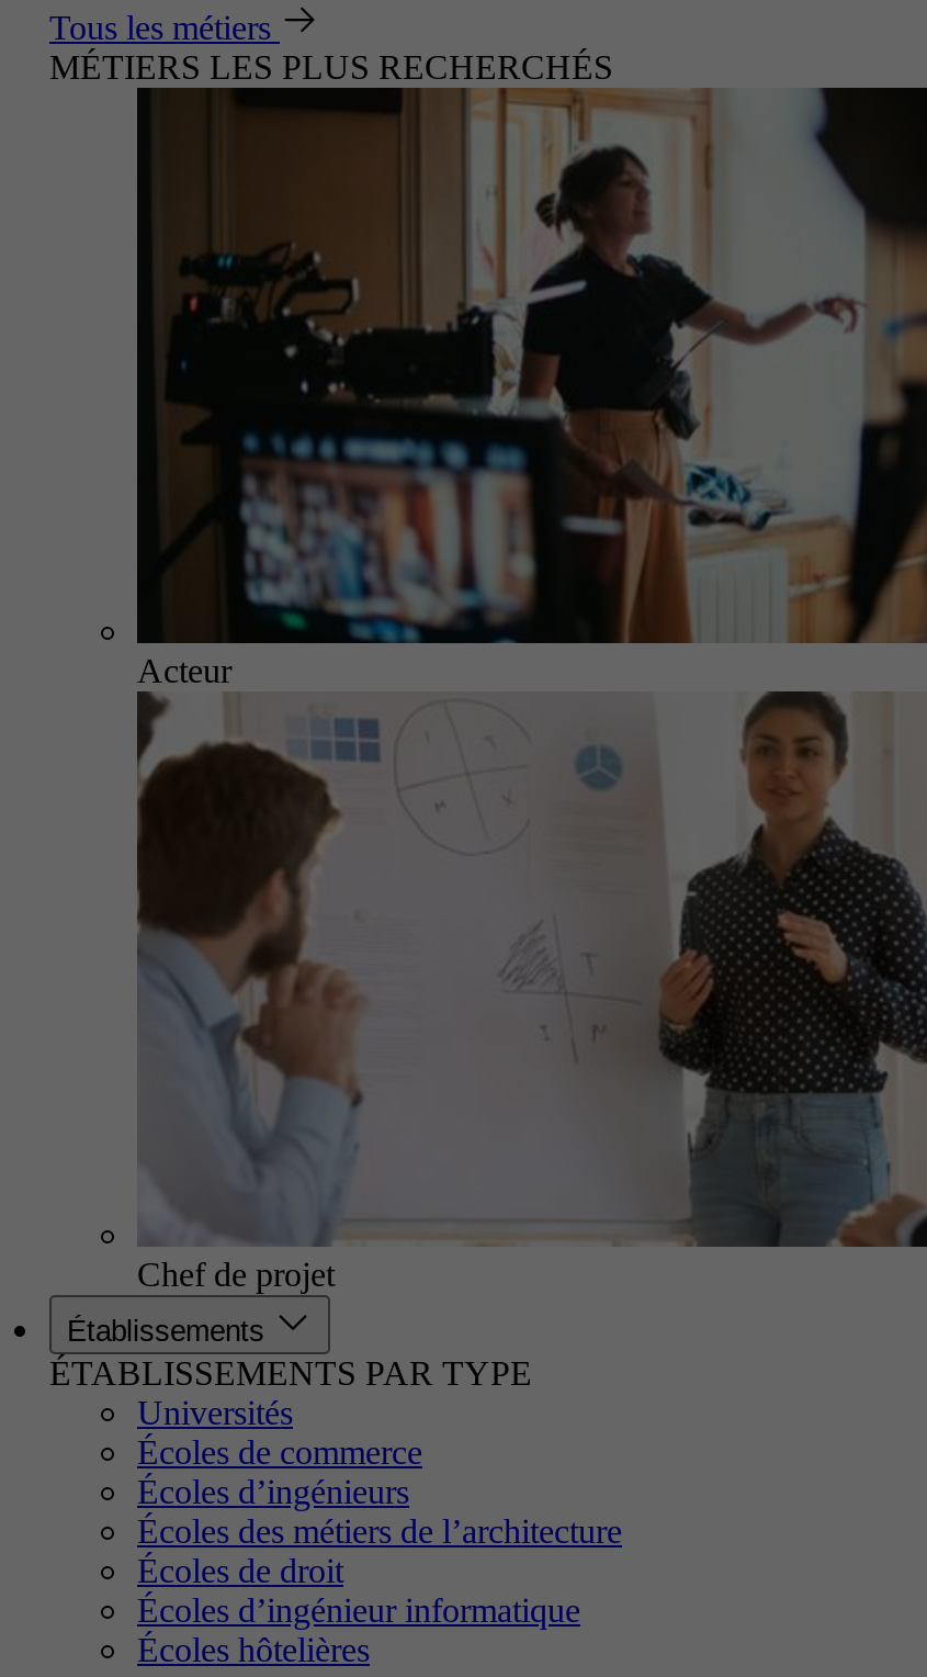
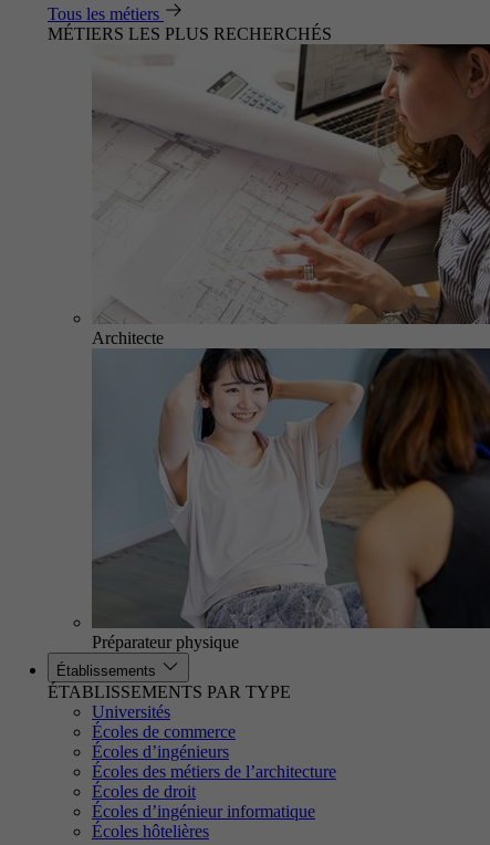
[135,86,920,689] [image] | Acteur -> [91,43,487,347] [image] | Architecte
[135,691,920,1293] [image] | Chef de projet -> [91,347,487,651] [image] | Préparateur physique

